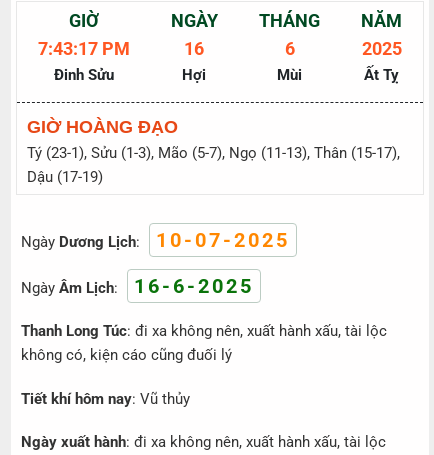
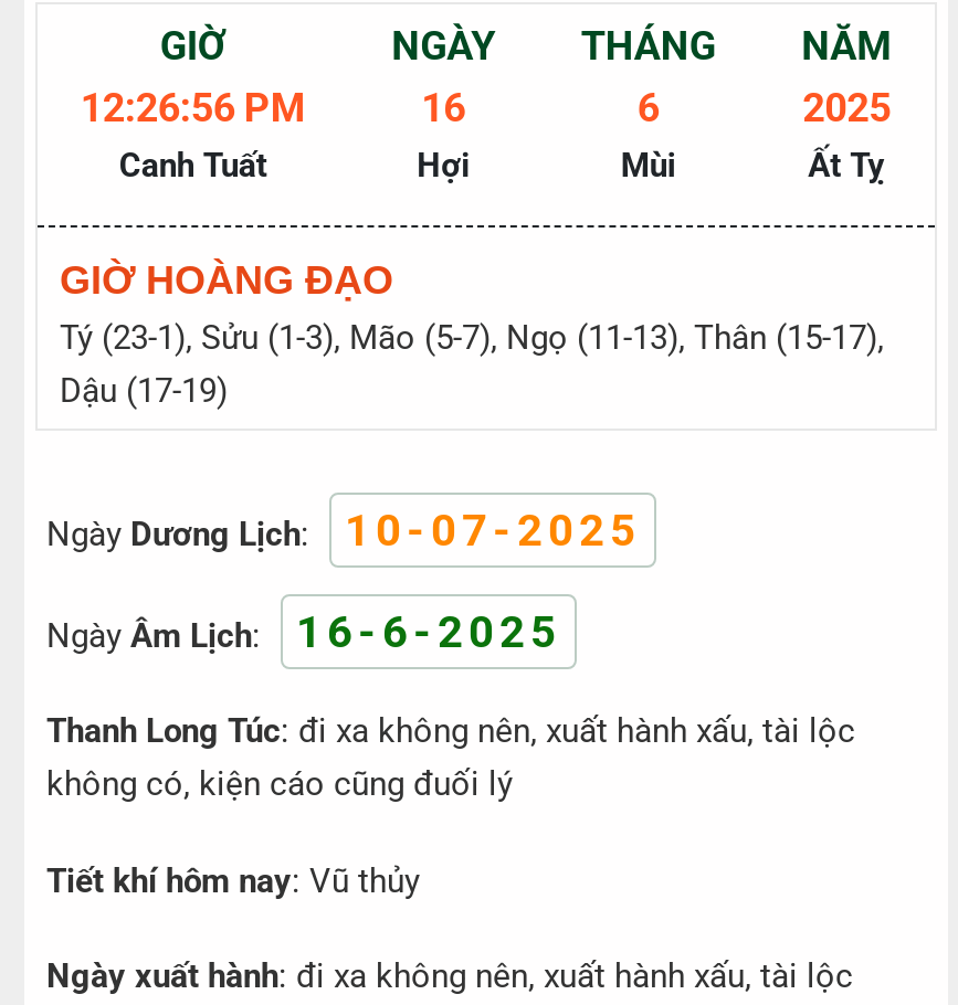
[38,38,130,84] 7:43:17 PM | Đinh Sửu -> [80,84,306,186] 12:26:56 PM | Canh Tuất

